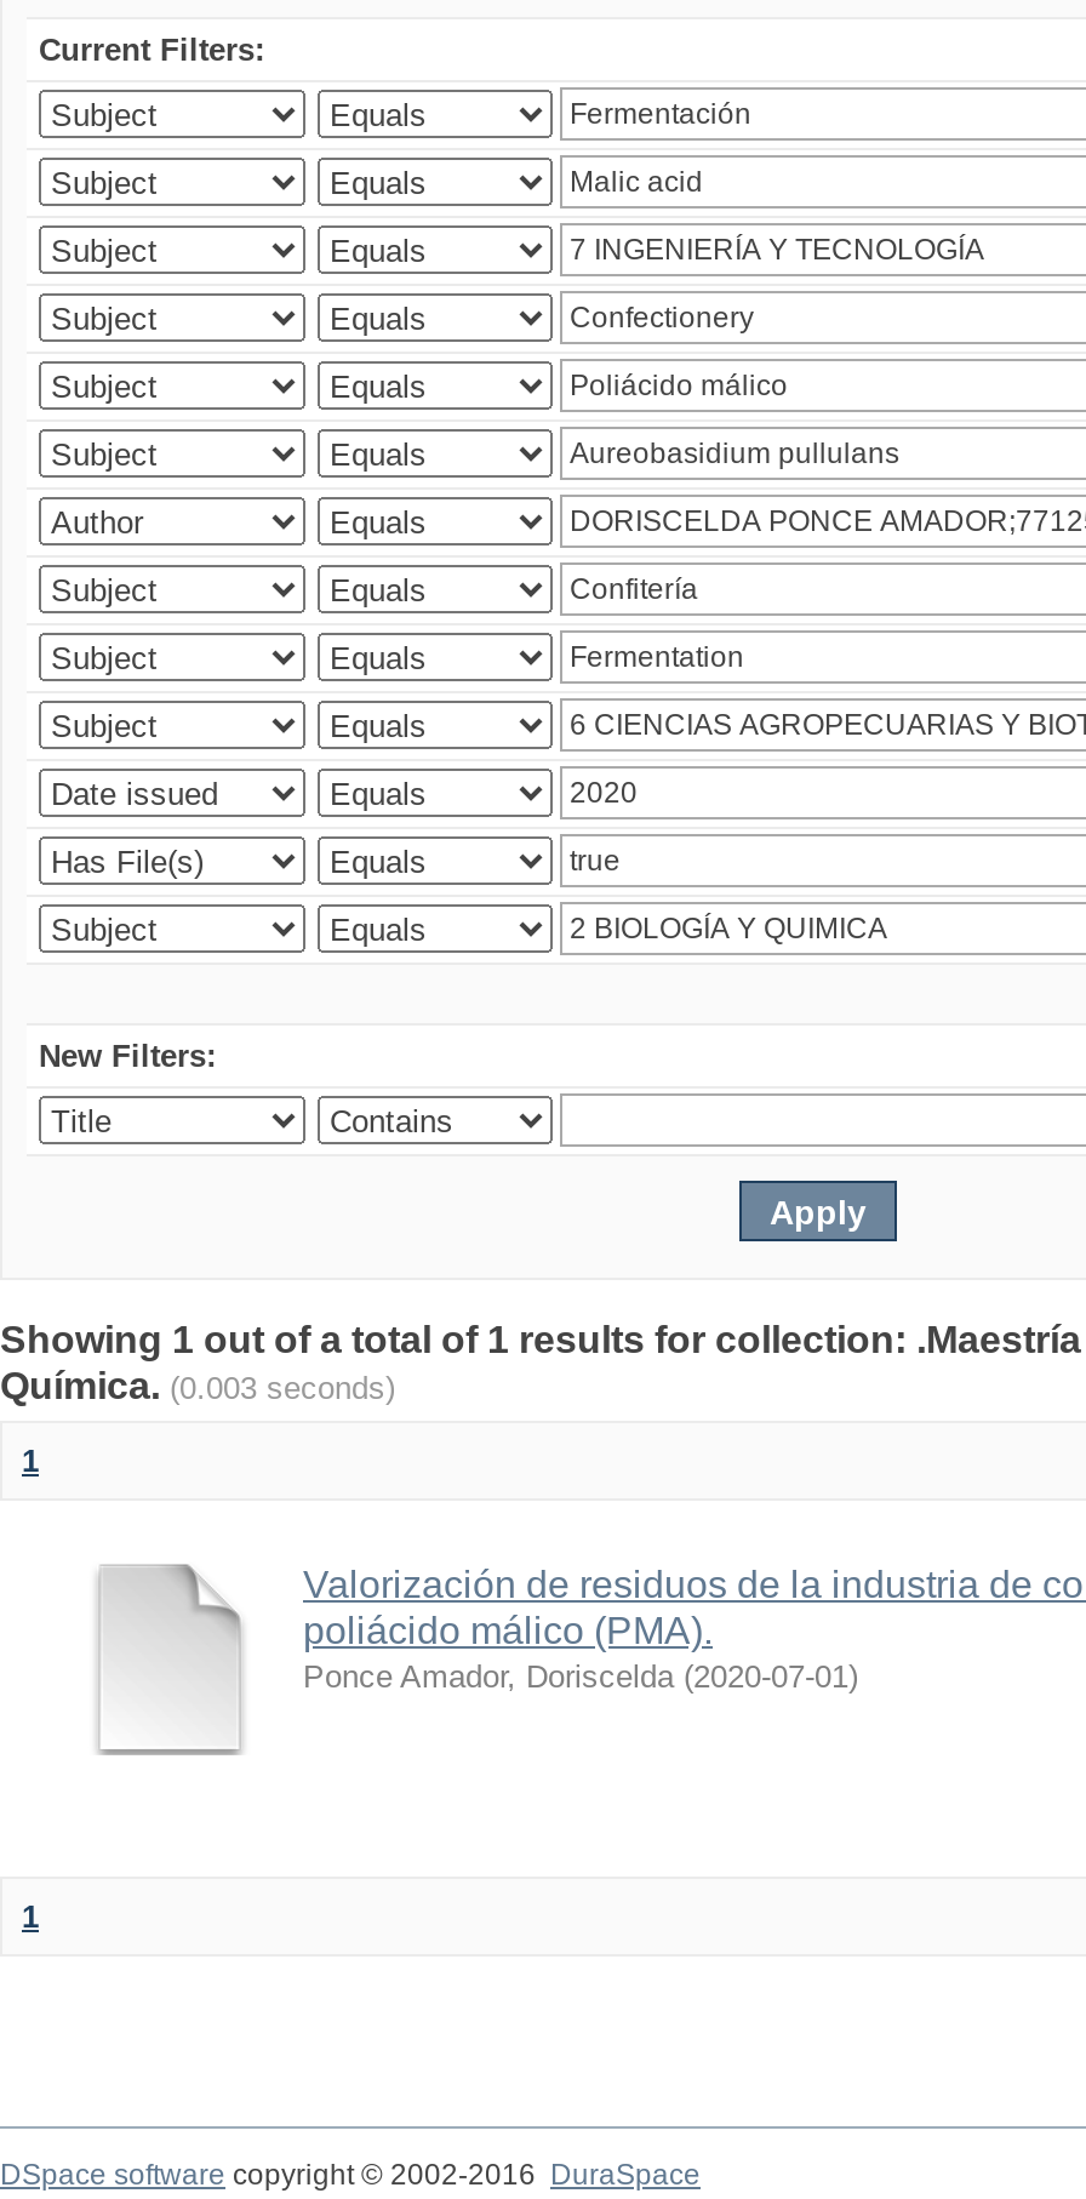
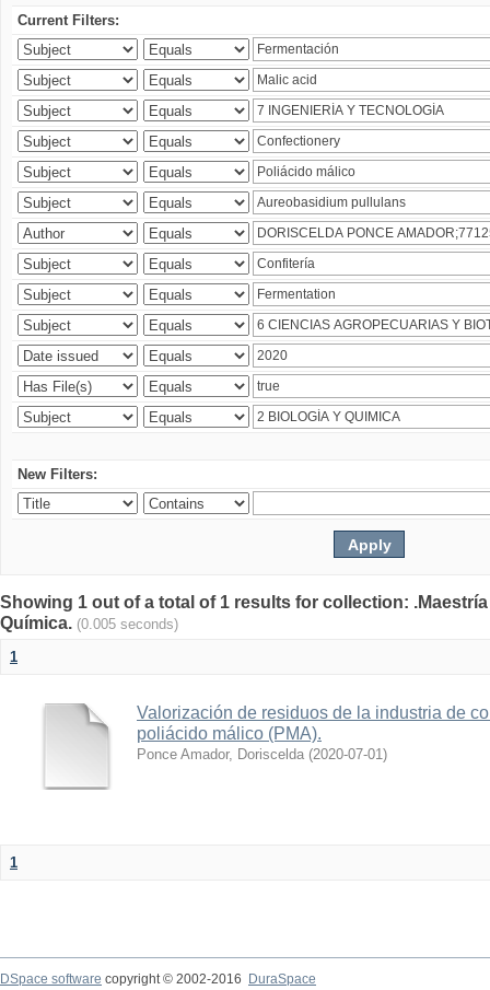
[0,1365,395,1406] Química. (0.003 seconds) -> [0,614,178,632] Química. (0.005 seconds)

